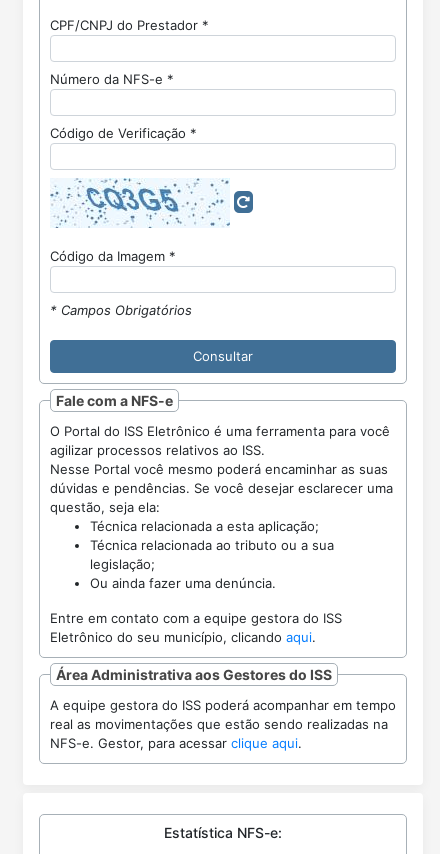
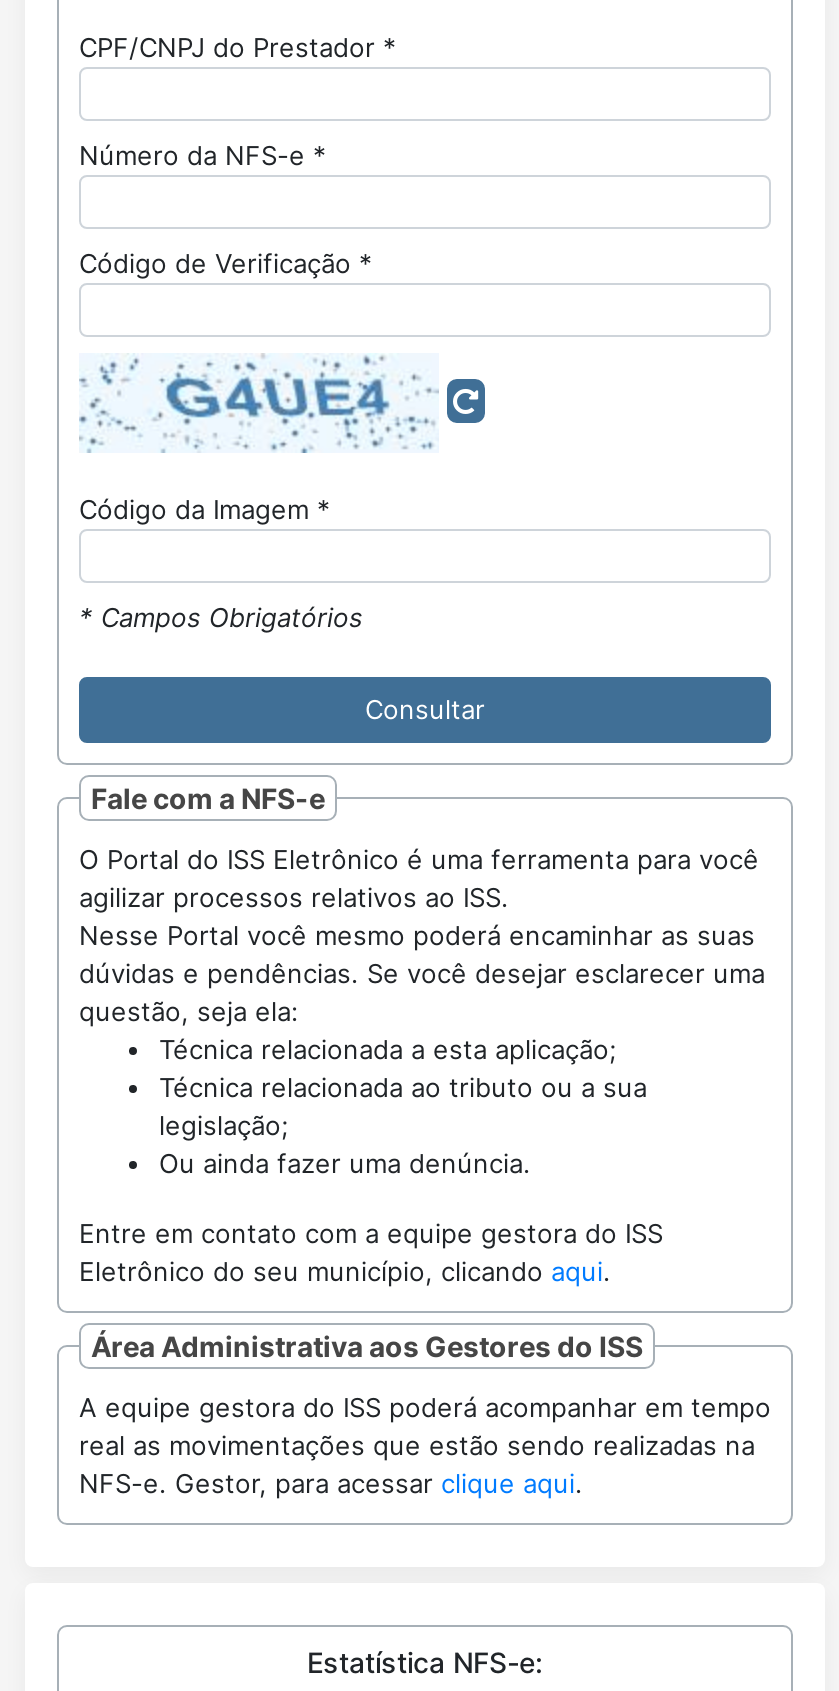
[50,178,230,228] [image] -> [79,355,437,453] [image]

